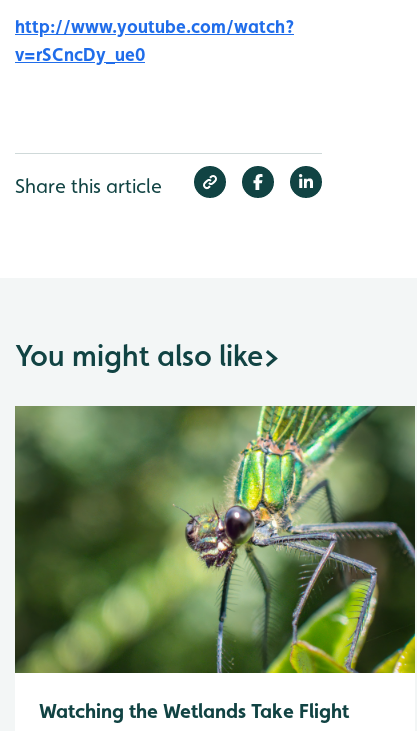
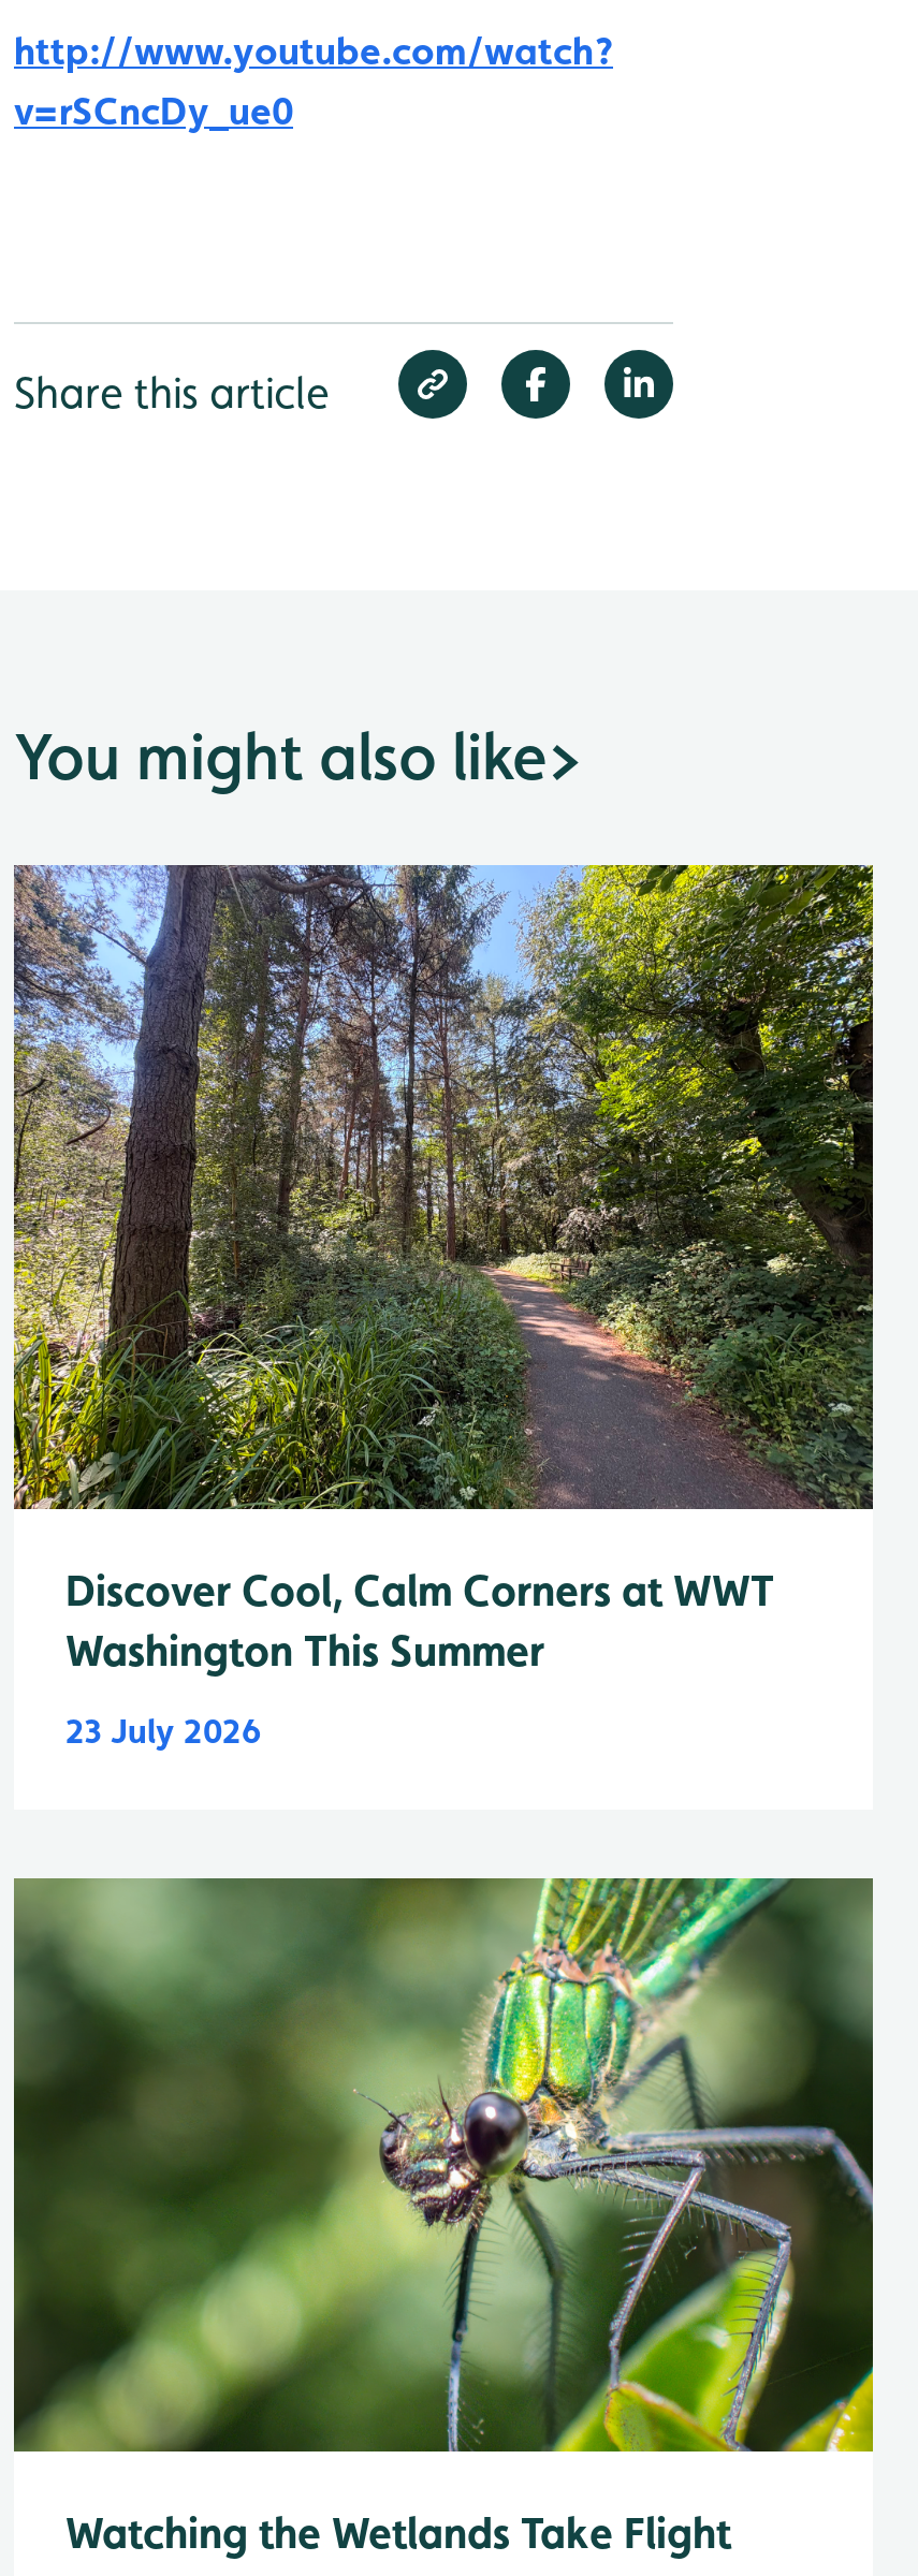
none -> [12,863,875,1752] [image] | Discover Cool, Calm Corners at WWT | Washington This Summer | 23 July 2026

